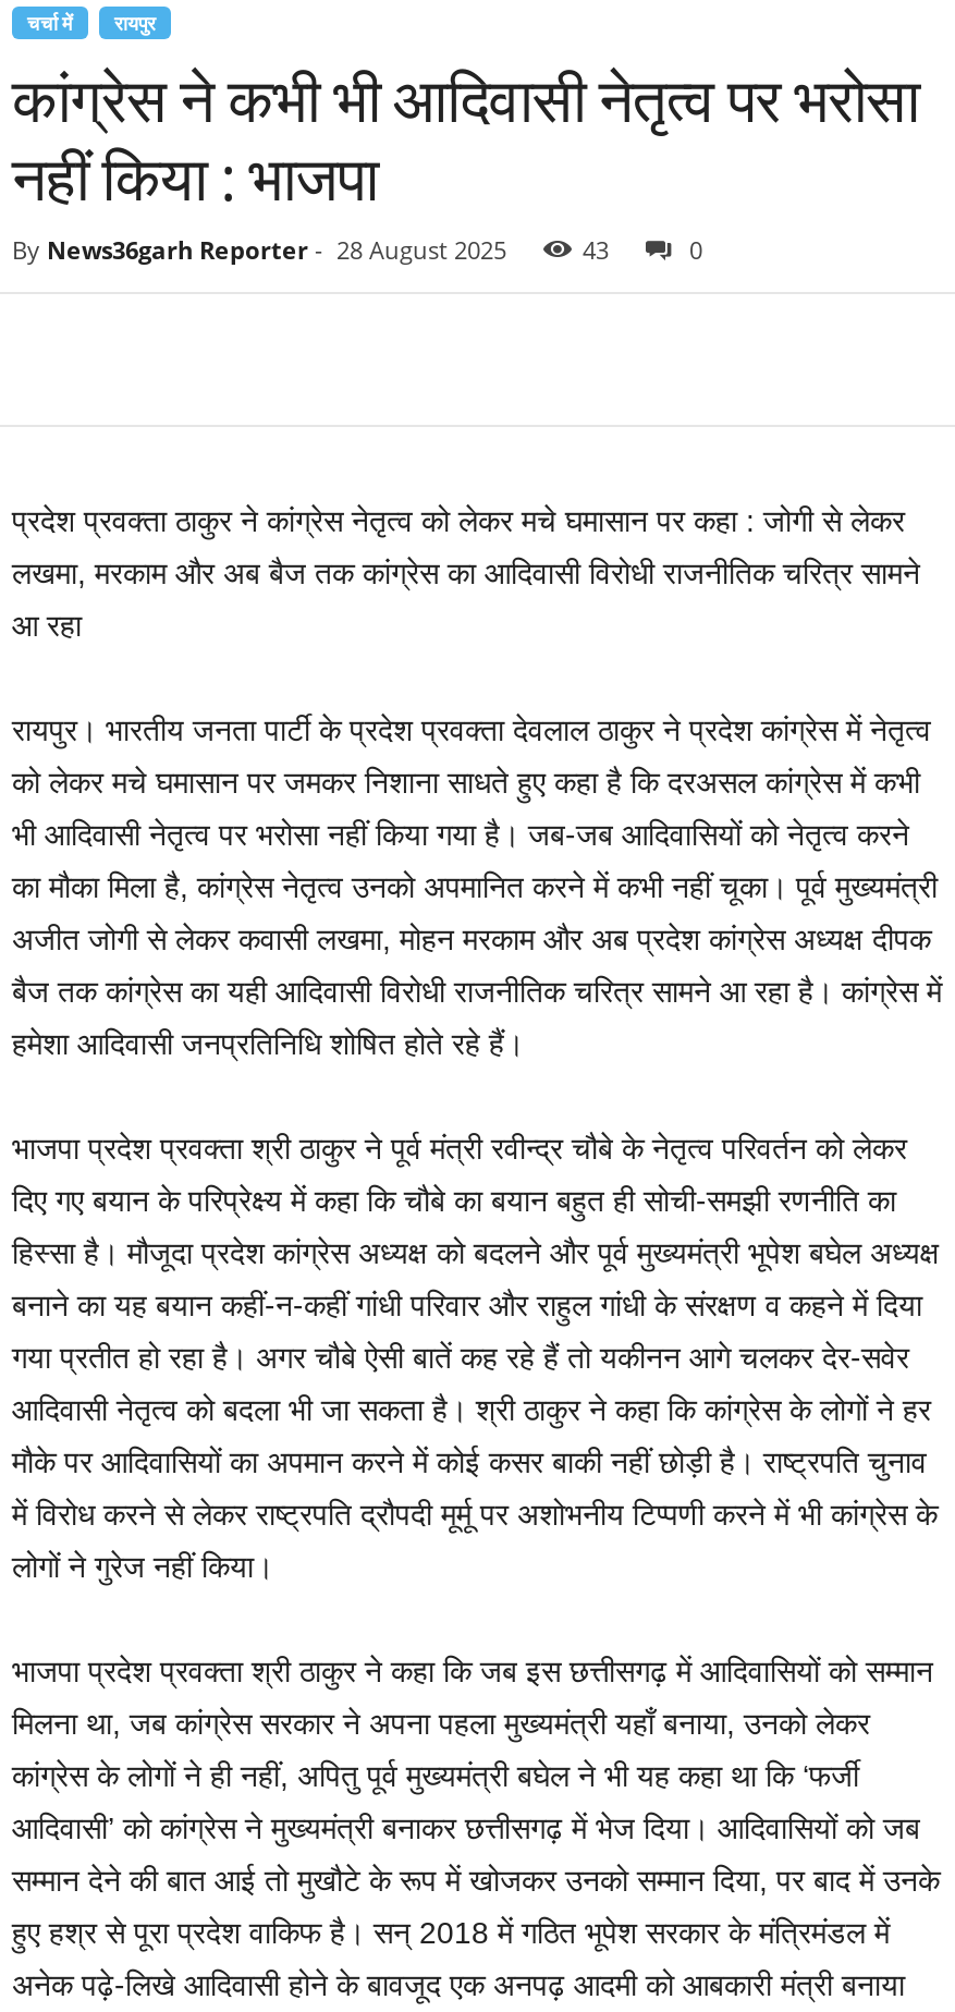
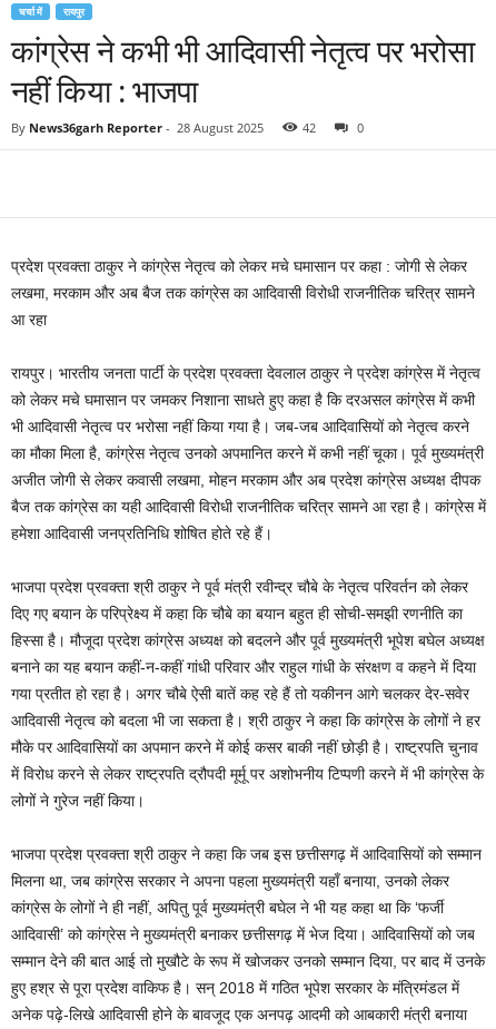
[583,233,609,266] 43 -> [302,119,316,136] 42

